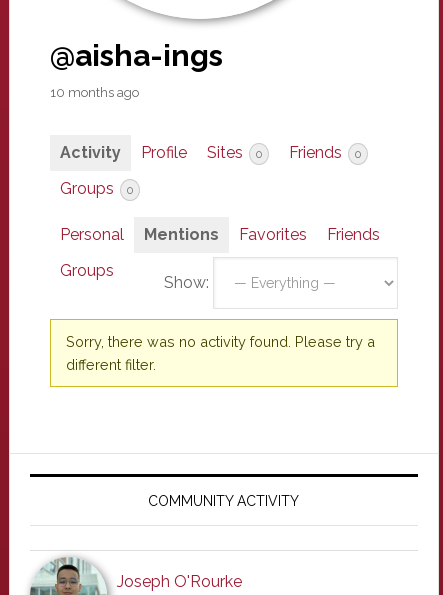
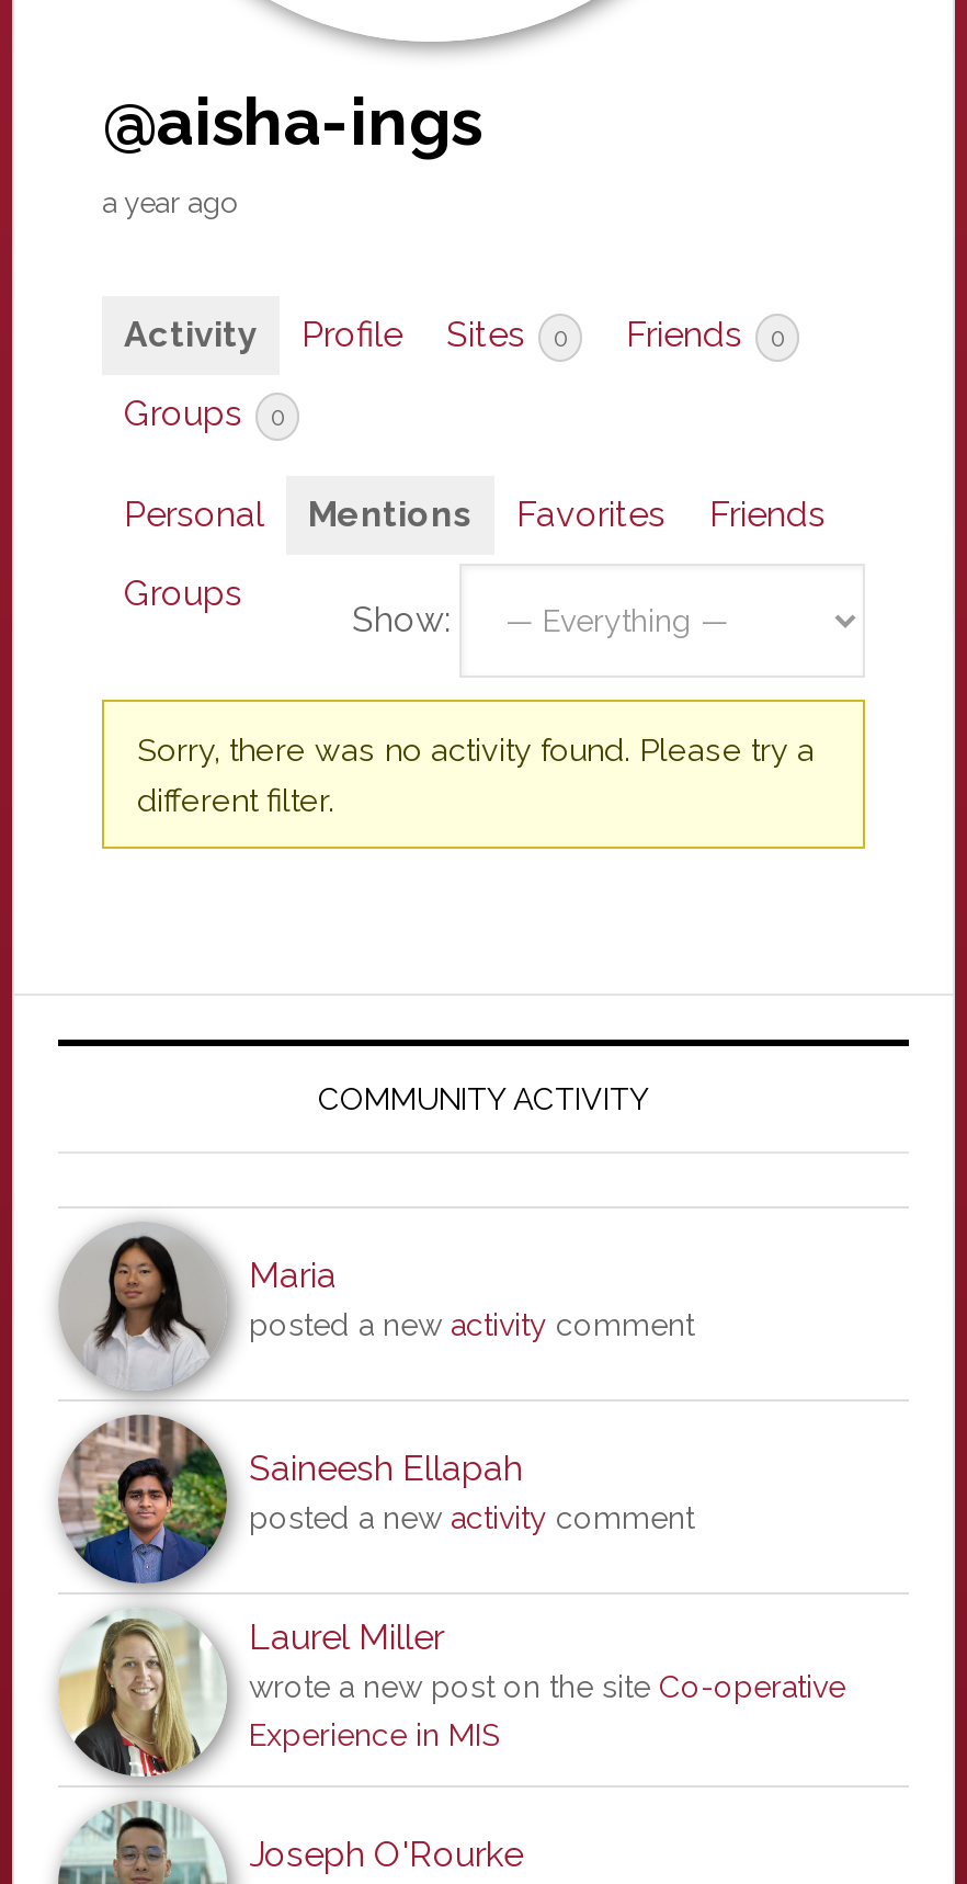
[50,85,139,100] 10 months ago -> [102,186,236,219] a year ago
none -> [58,1226,694,1787] [image] | Maria | posted a new activity comment
none -> [249,1448,845,1752] Saineesh Ellapah | posted a new activity comment | Laurel Miller | wrote a new post on the site Co-operative | Experience in MIS

